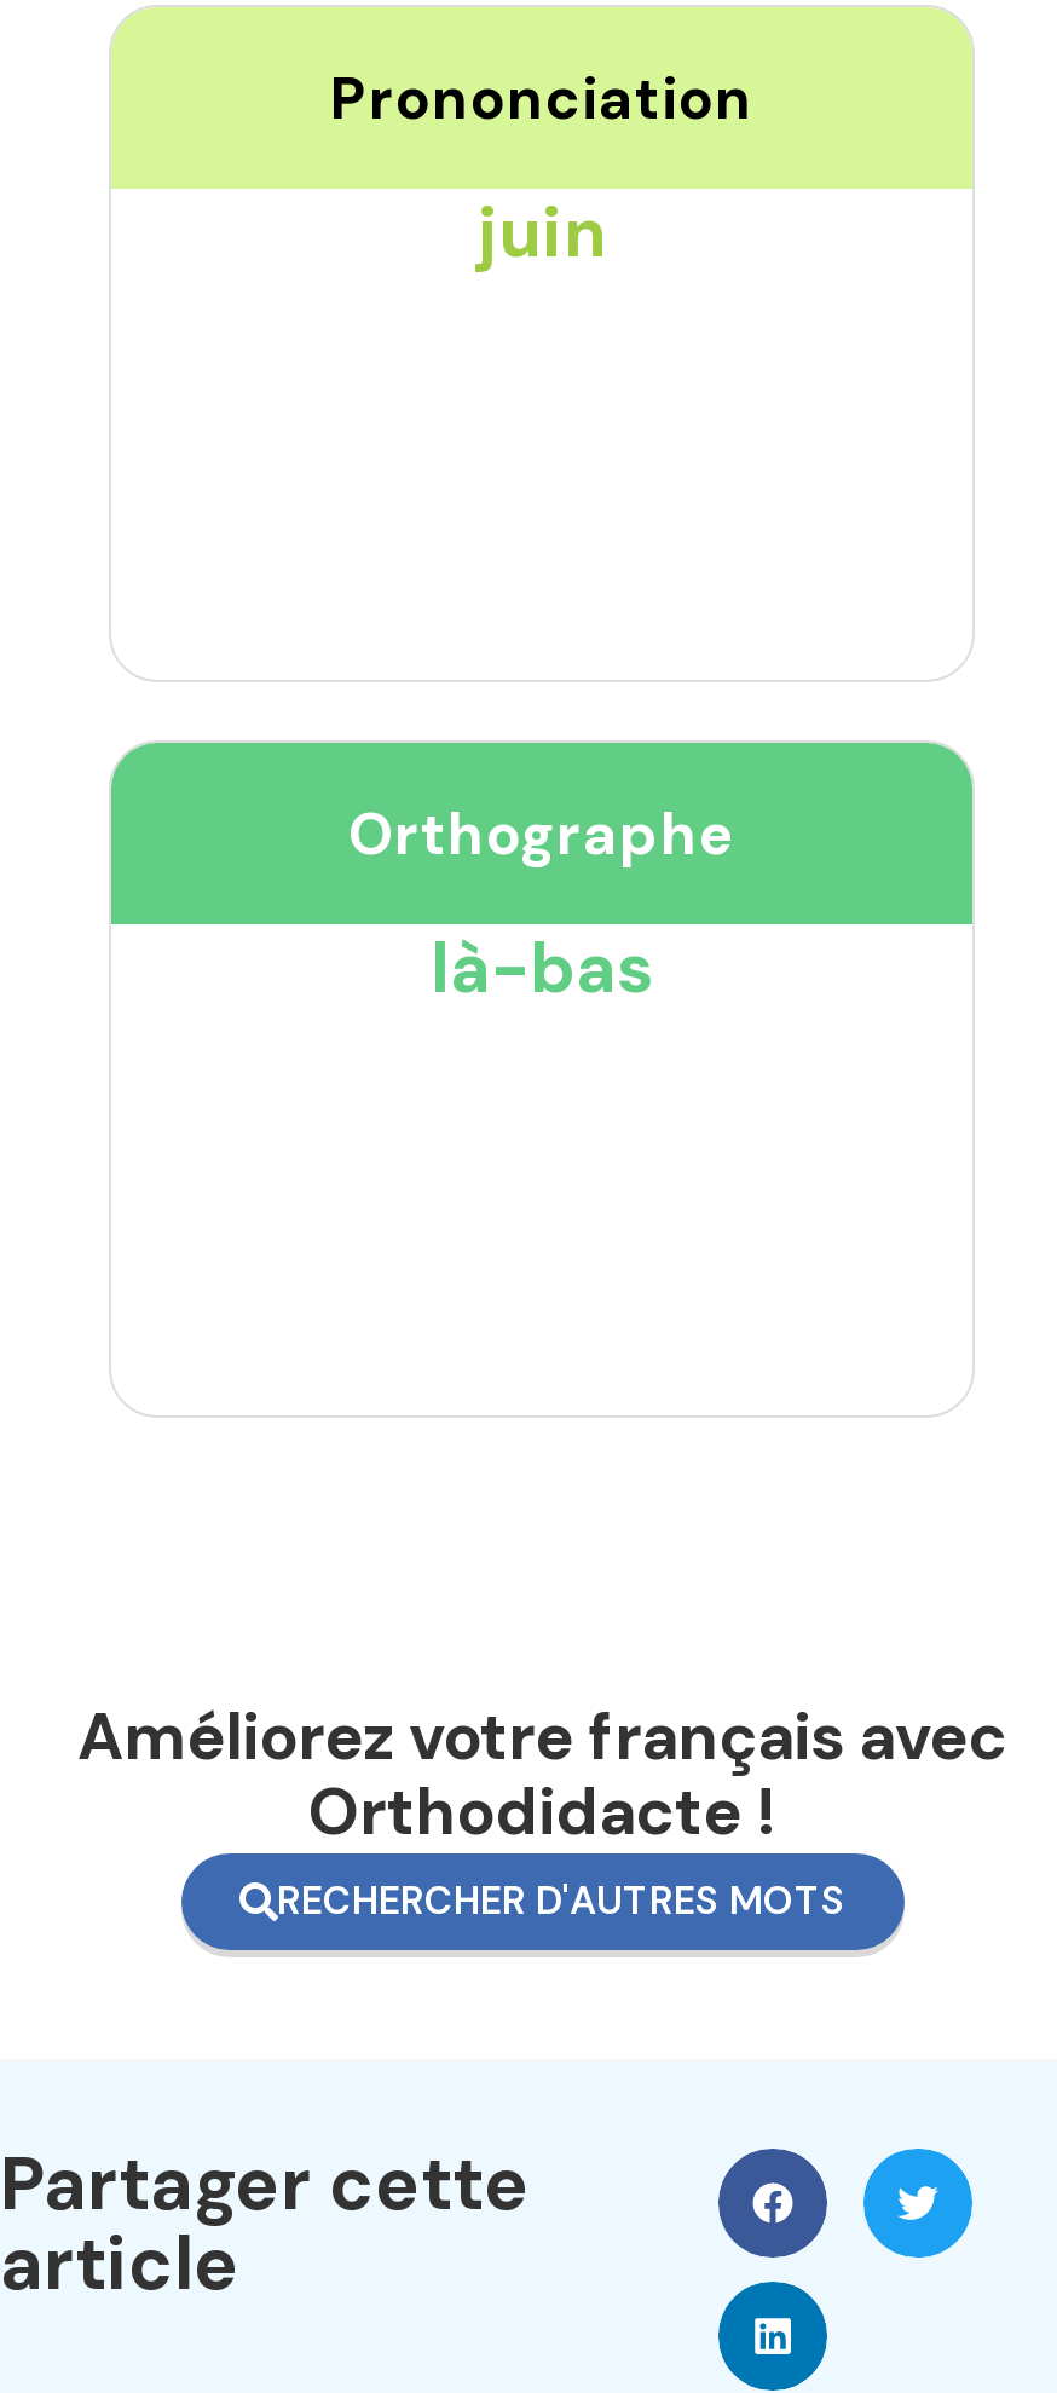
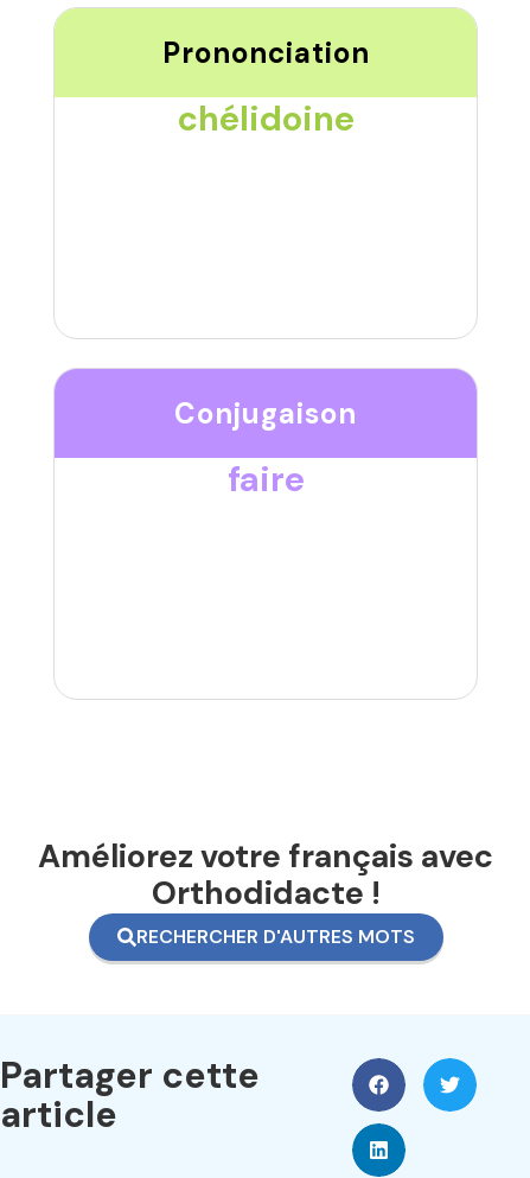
[476,186,607,278] juin -> [177,96,354,141] chélidoine
[348,795,735,870] Orthographe -> [174,395,357,431] Conjugaison
[431,921,653,1013] là-bas -> [227,456,304,501] faire

